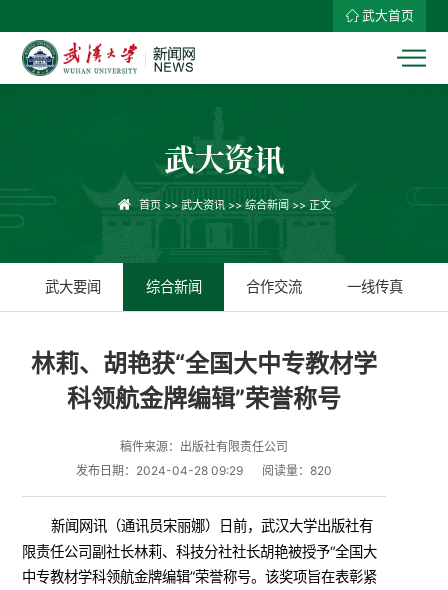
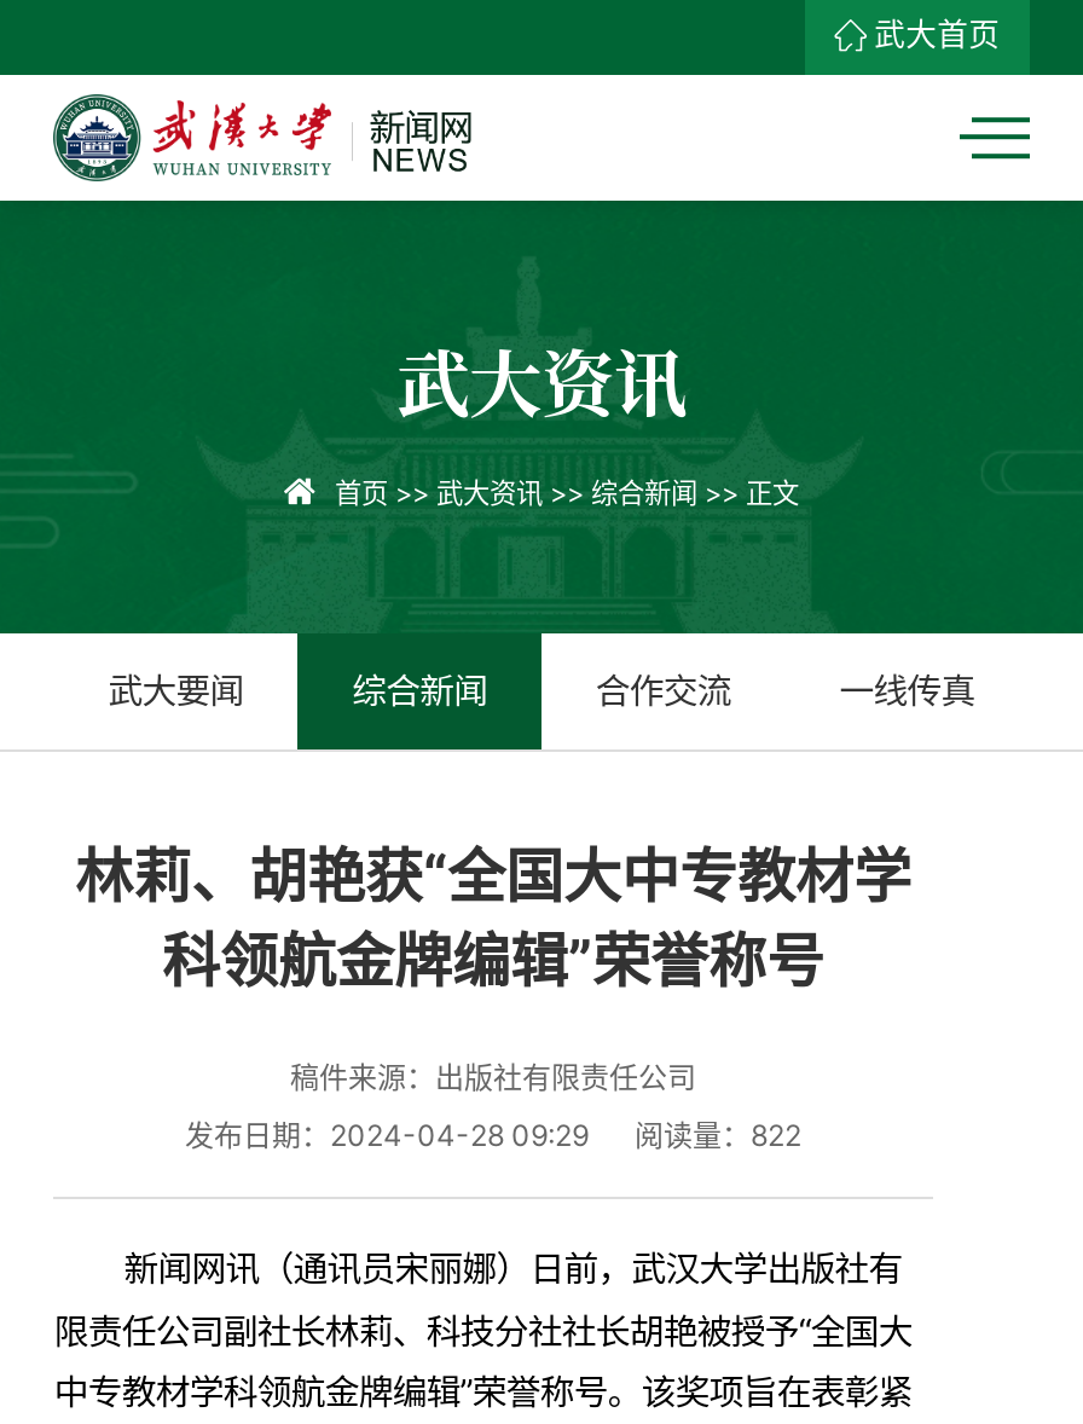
[76,463,332,478] 发布日期：2024-04-28 09:29 阅读量：820 -> [185,1117,801,1154] 发布日期：2024-04-28 09:29 阅读量：822

